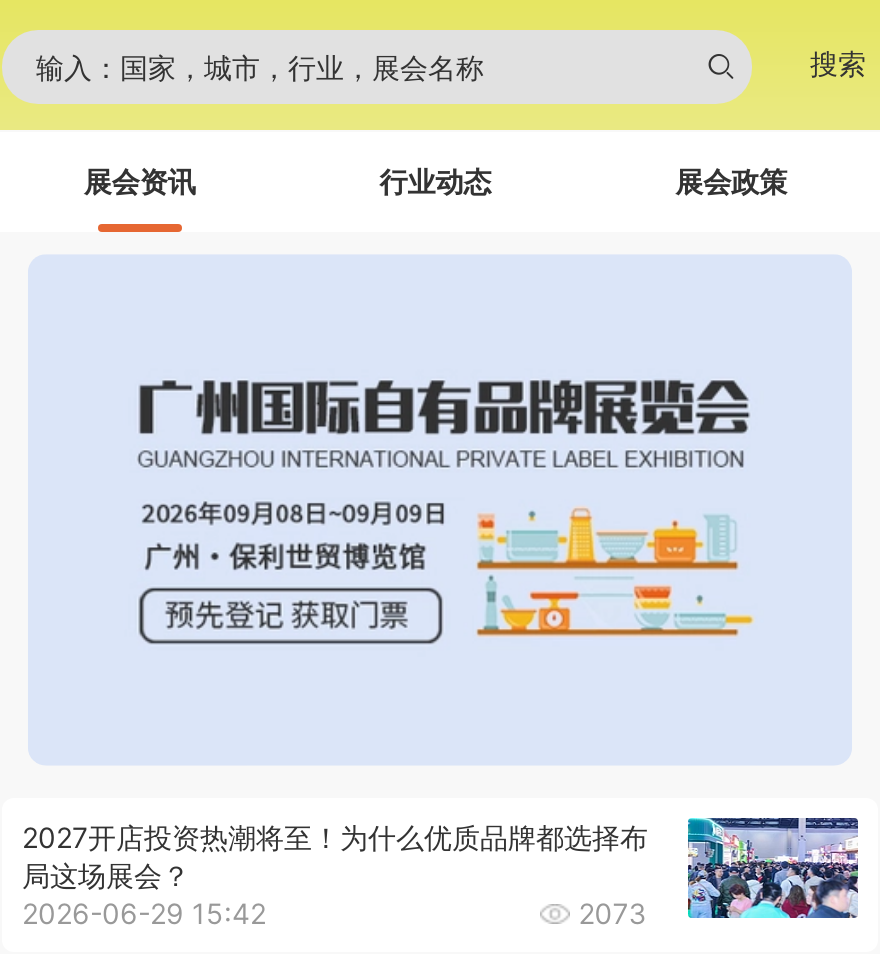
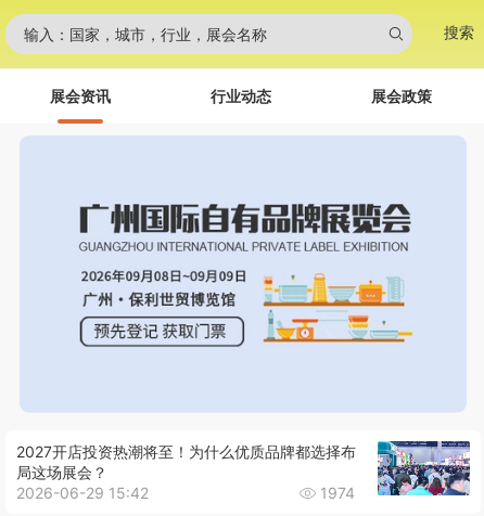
[570,895,646,929] 2073 -> [316,483,355,502] 1974

